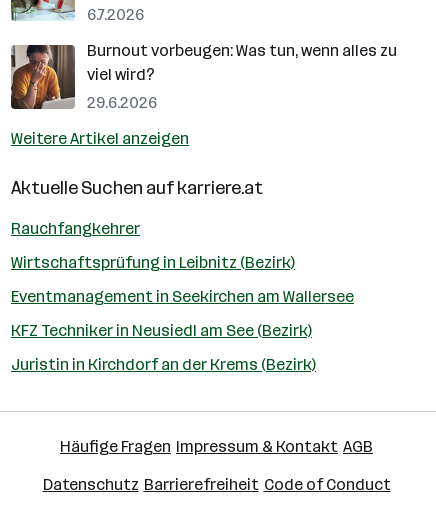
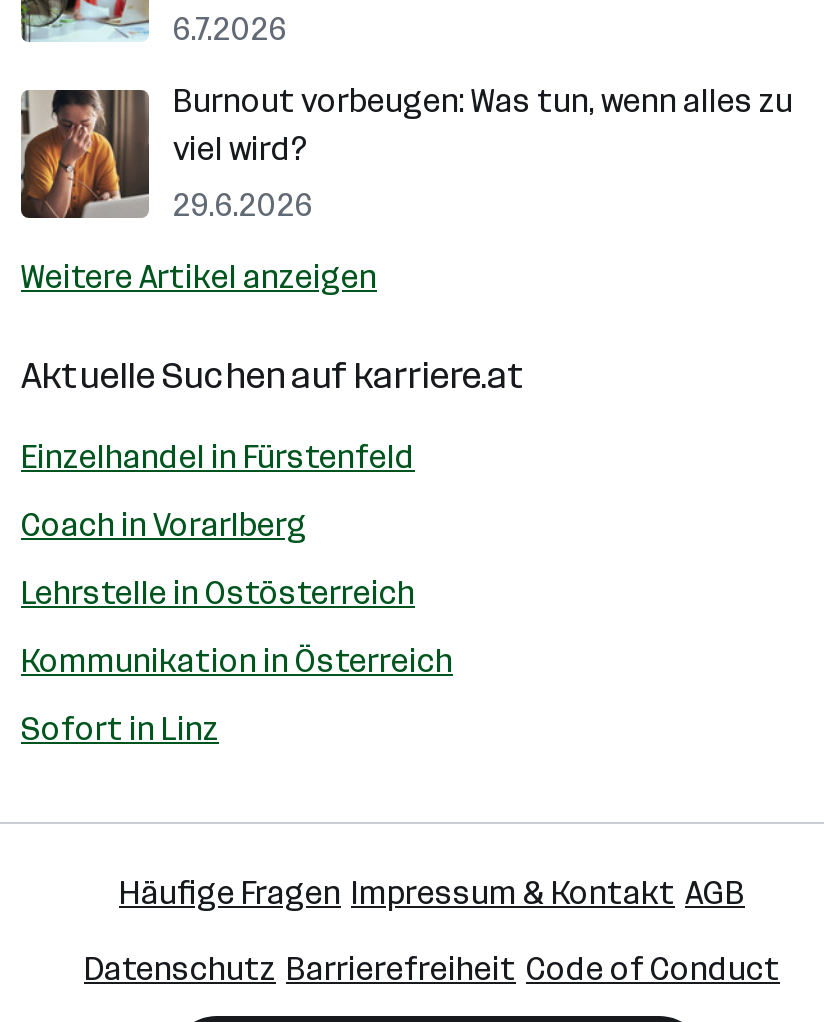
[11,219,140,238] Rauchfangkehrer -> [21,438,415,476] Einzelhandel in Fürstenfeld
[11,253,295,272] Wirtschaftsprüfung in Leibnitz (Bezirk) -> [21,506,307,544] Coach in Vorarlberg
[11,287,354,306] Eventmanagement in Seekirchen am Wallersee -> [21,574,415,612] Lehrstelle in Ostösterreich
[11,321,312,340] KFZ Techniker in Neusiedl am See (Bezirk) -> [21,642,453,680] Kommunikation in Österreich
[11,355,316,374] Juristin in Kirchdorf an der Krems (Bezirk) -> [21,710,219,748] Sofort in Linz

